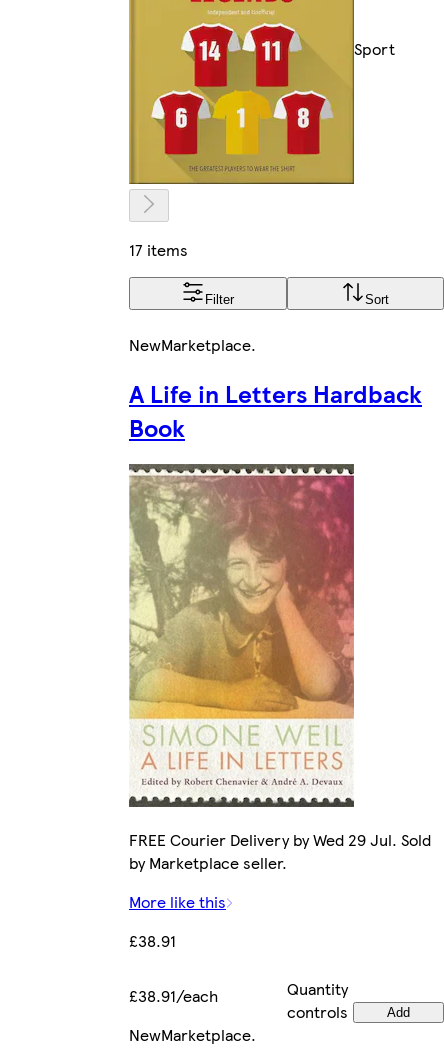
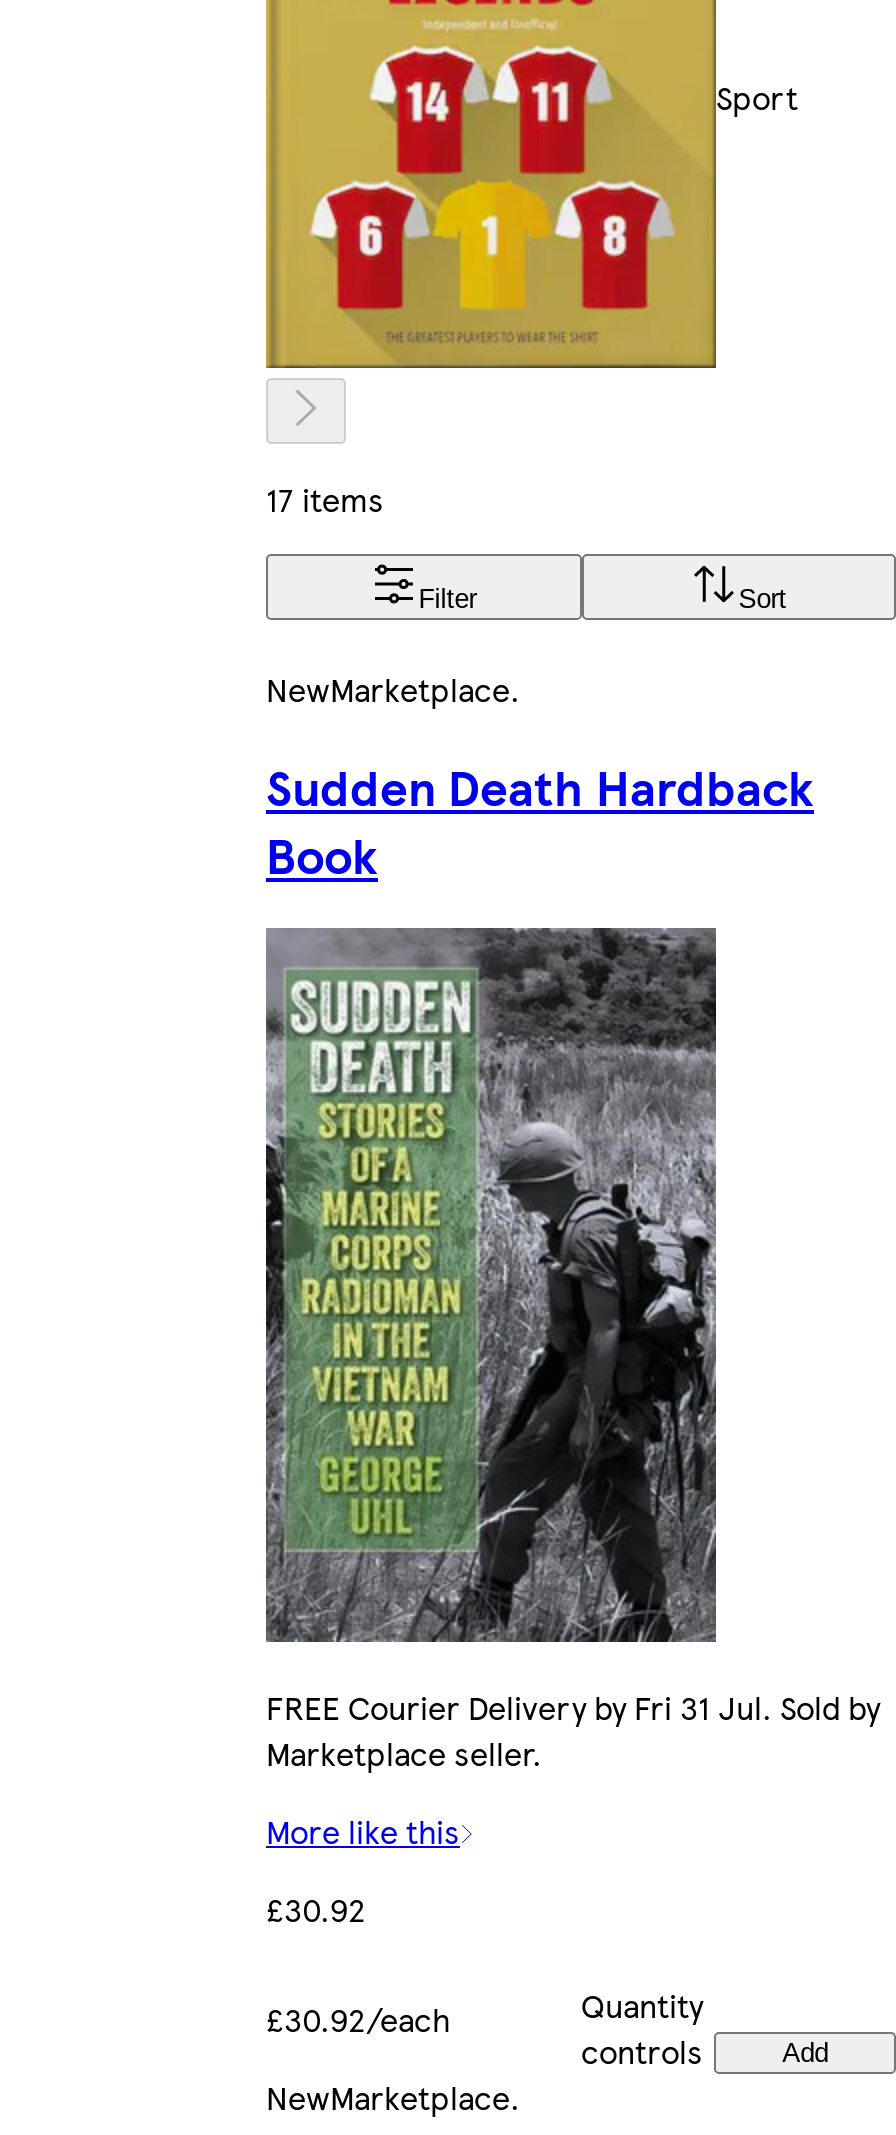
[129,376,422,410] A Life in Letters Hardback -> [266,751,814,819] Sudden Death Hardback
[129,464,431,873] [image] | FREE Courier Delivery by Wed 29 Jul. Sold | by Marketplace seller. -> [264,928,880,1775] [image] | FREE Courier Delivery by Fri 31 Jul. Sold by | Marketplace seller.
[129,928,176,951] £38.91 -> [266,1885,366,1931] £30.92
[129,983,218,1006] £38.91/each -> [266,1995,450,2041] £30.92/each

